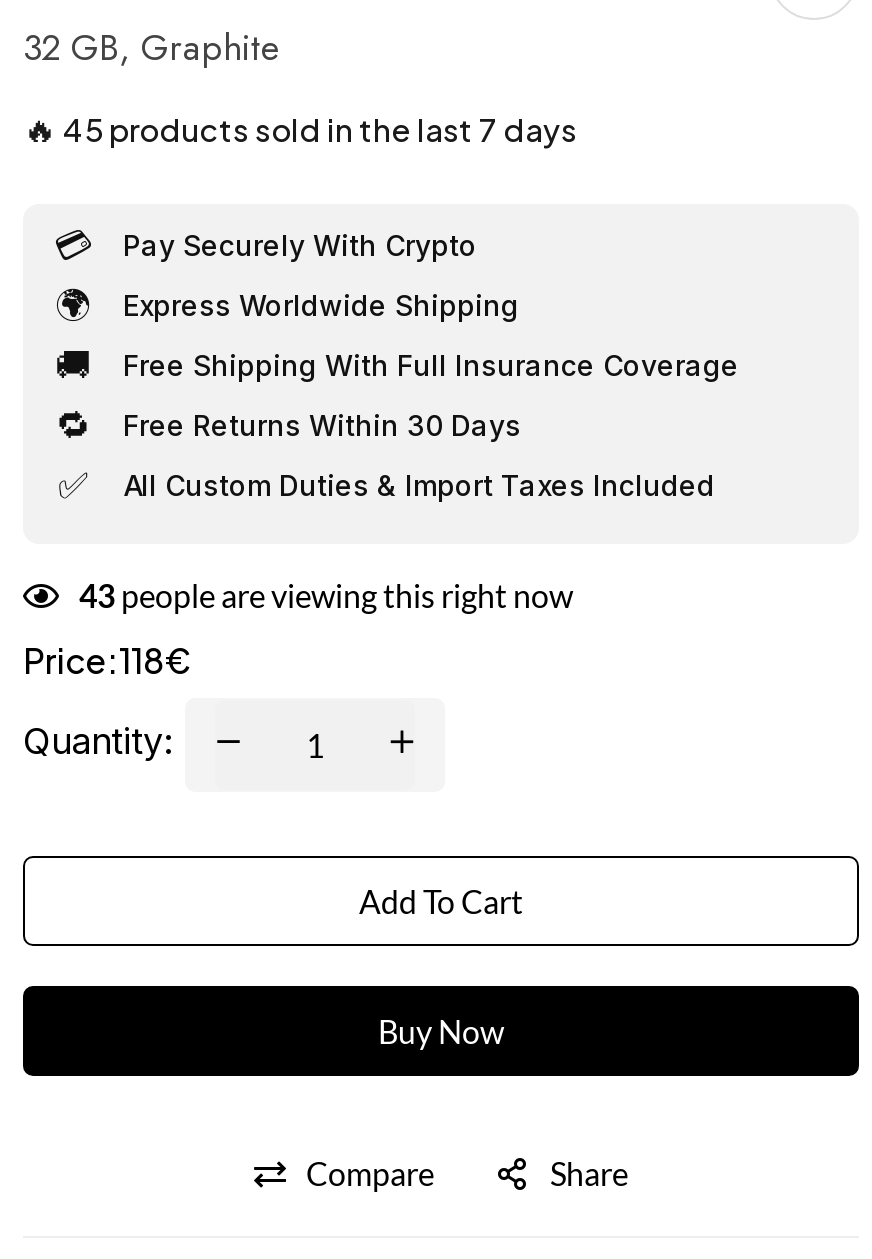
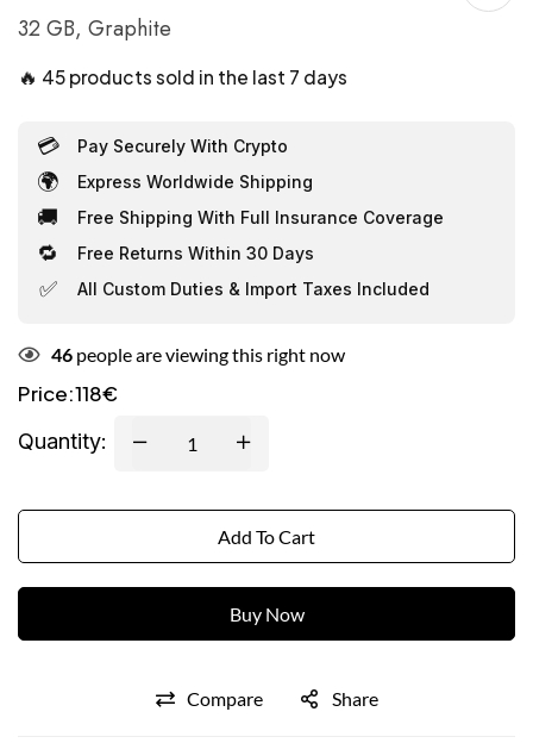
[79,576,573,614] 43 people are viewing this right now -> [51,343,345,365] 46 people are viewing this right now

